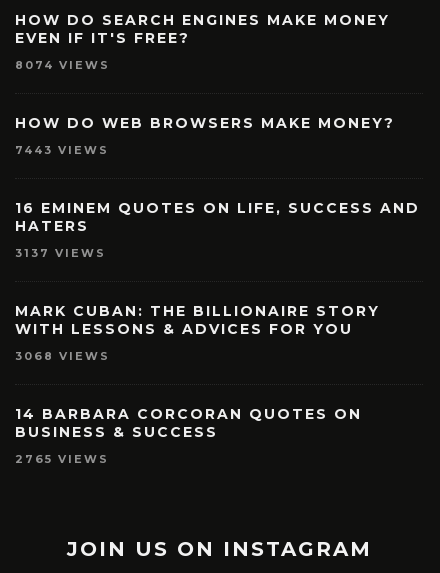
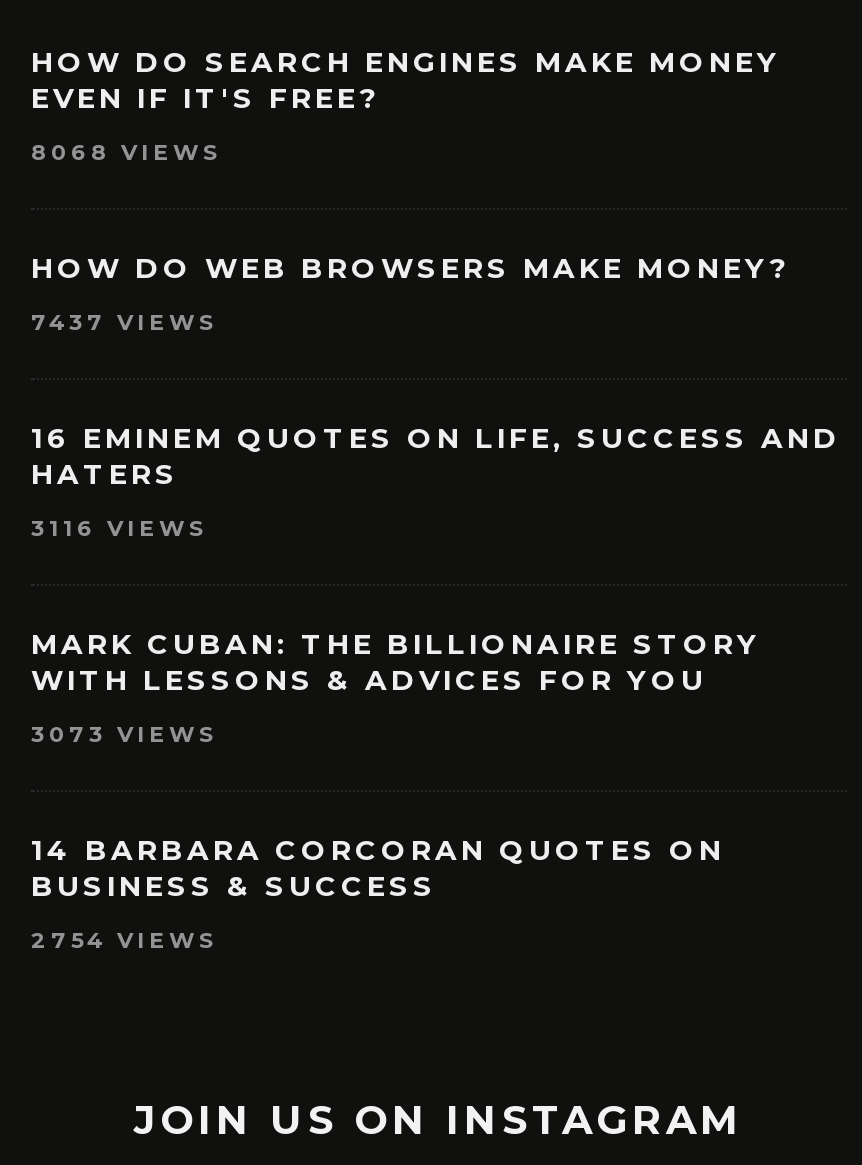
[15,58,110,72] 8074 VIEWS -> [31,138,223,166] 8068 VIEWS
[15,143,109,157] 7443 VIEWS -> [31,308,219,336] 7437 VIEWS
[15,246,106,260] 3137 VIEWS -> [31,514,209,542] 3116 VIEWS
[15,349,110,363] 3068 VIEWS -> [31,720,219,748] 3073 VIEWS
[15,452,109,466] 2765 VIEWS -> [31,926,219,954] 2754 VIEWS

